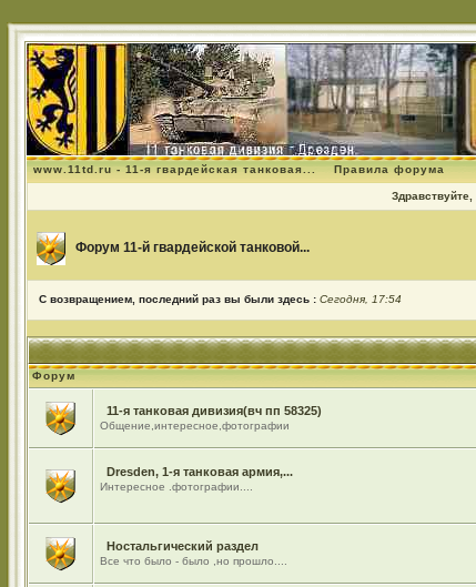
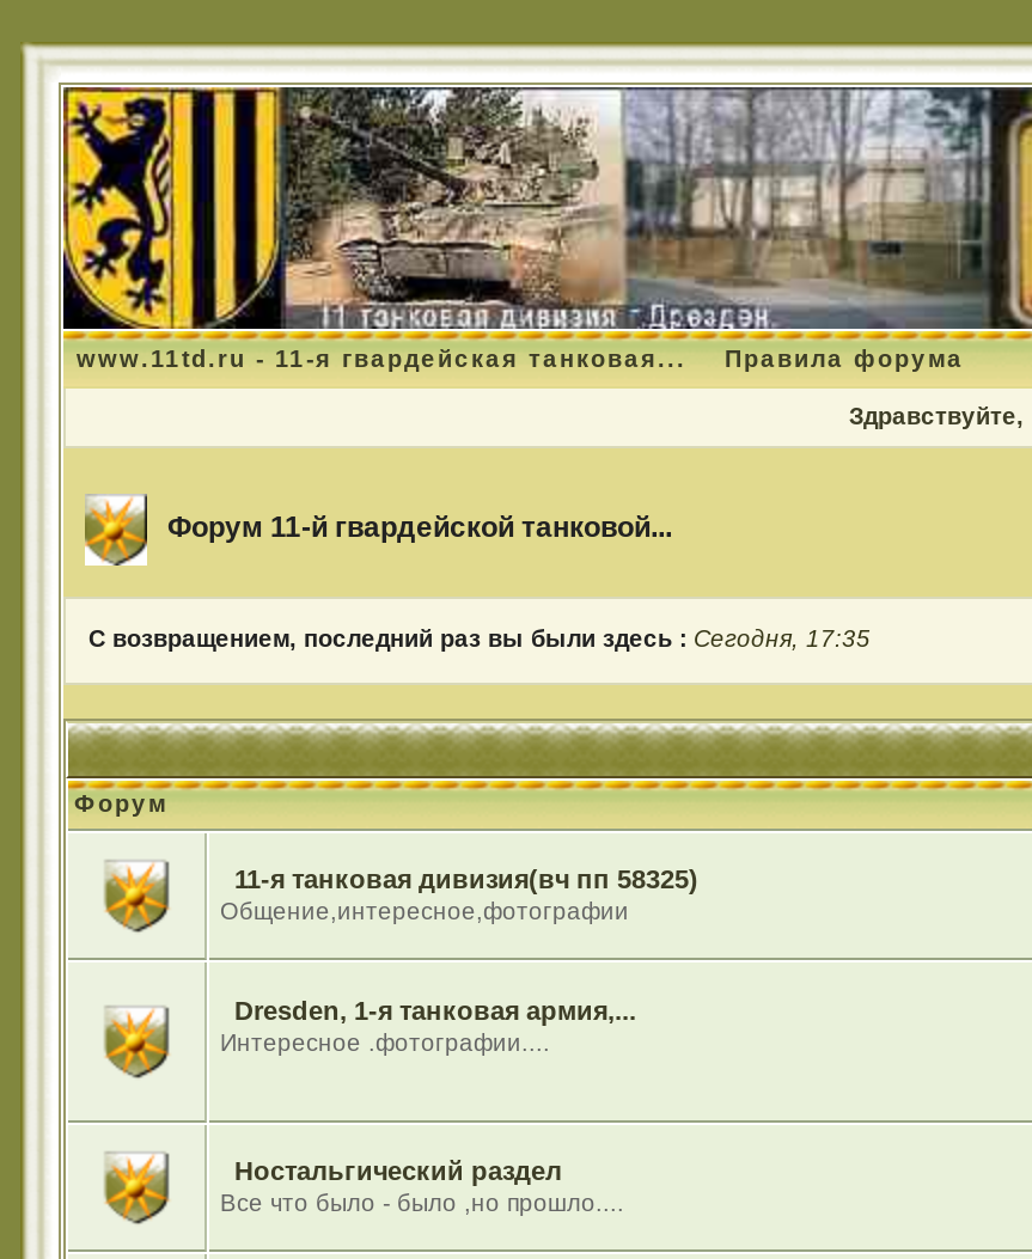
[38,293,401,305] С возвращением, последний раз вы были здесь : Сегодня, 17:54 -> [88,625,871,652] С возвращением, последний раз вы были здесь : Сегодня, 17:35

